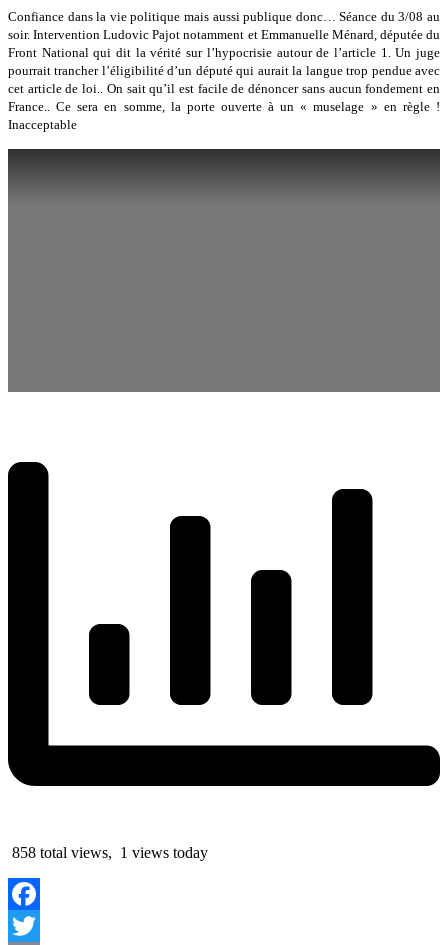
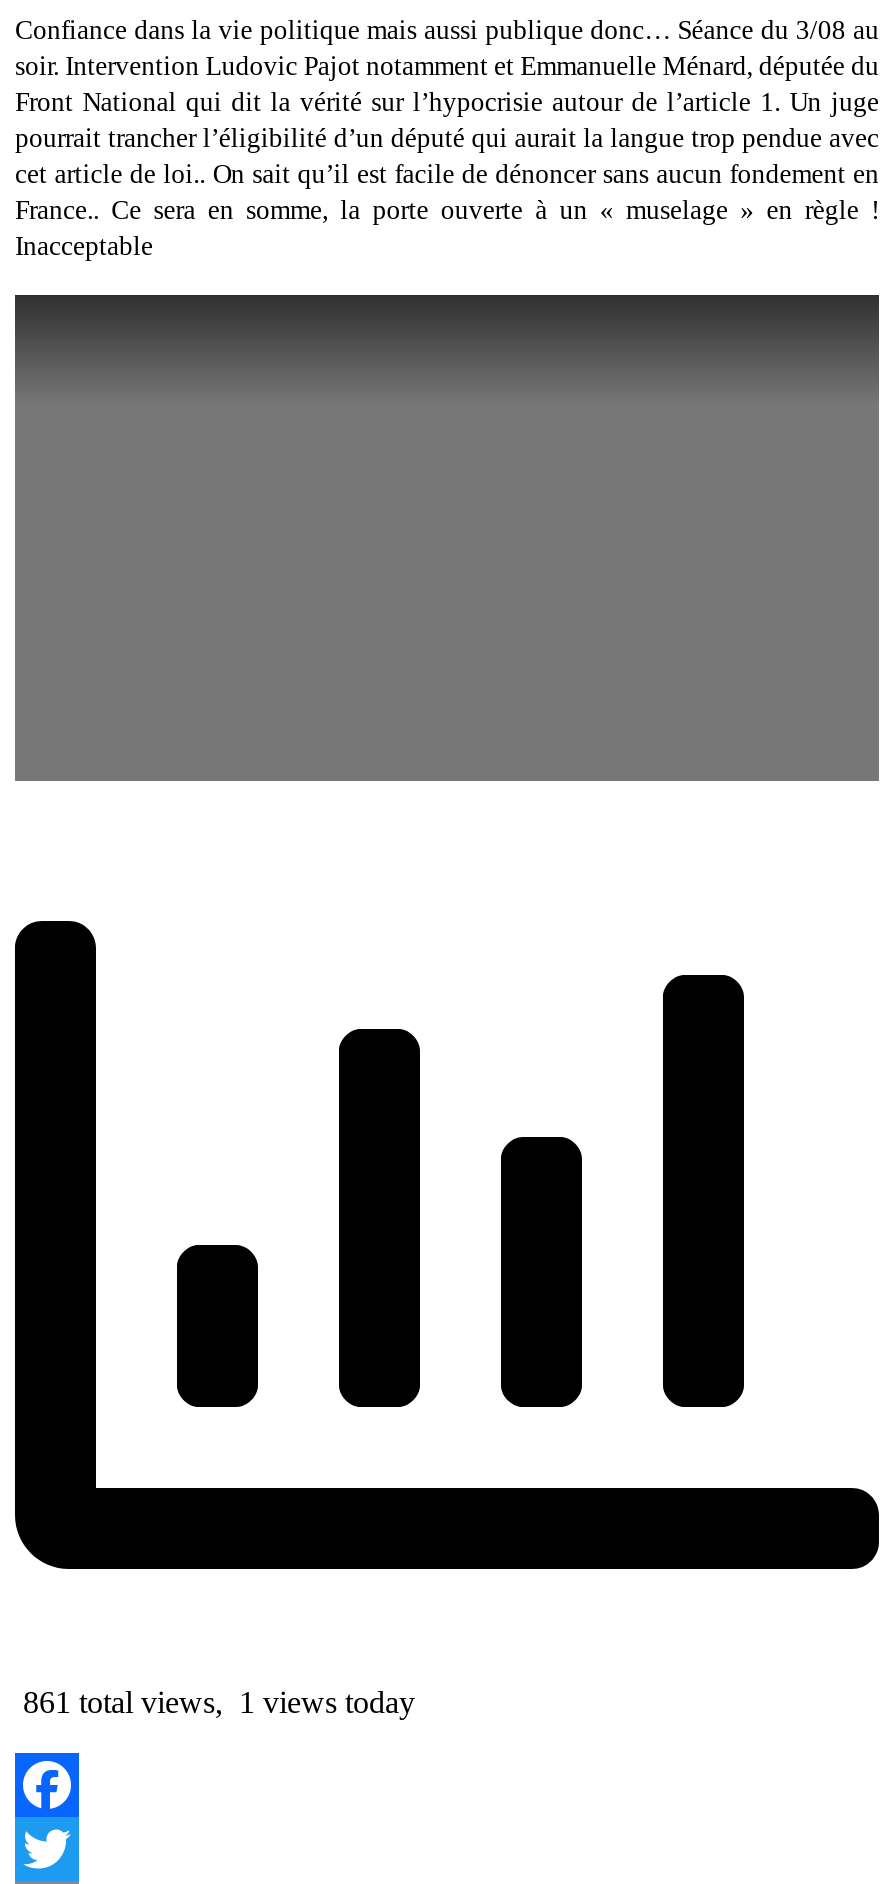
[8,844,208,861] 858 total views, 1 views today -> [15,1685,415,1719] 861 total views, 1 views today

